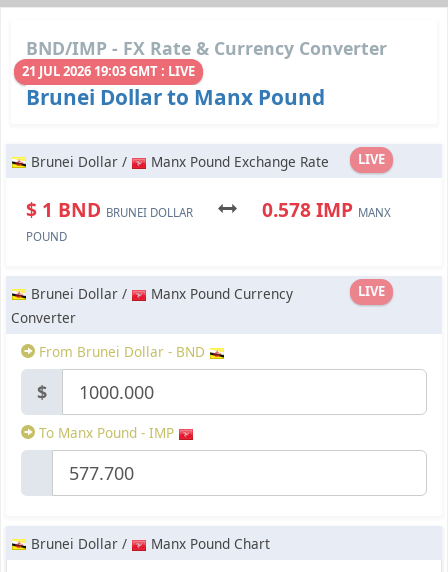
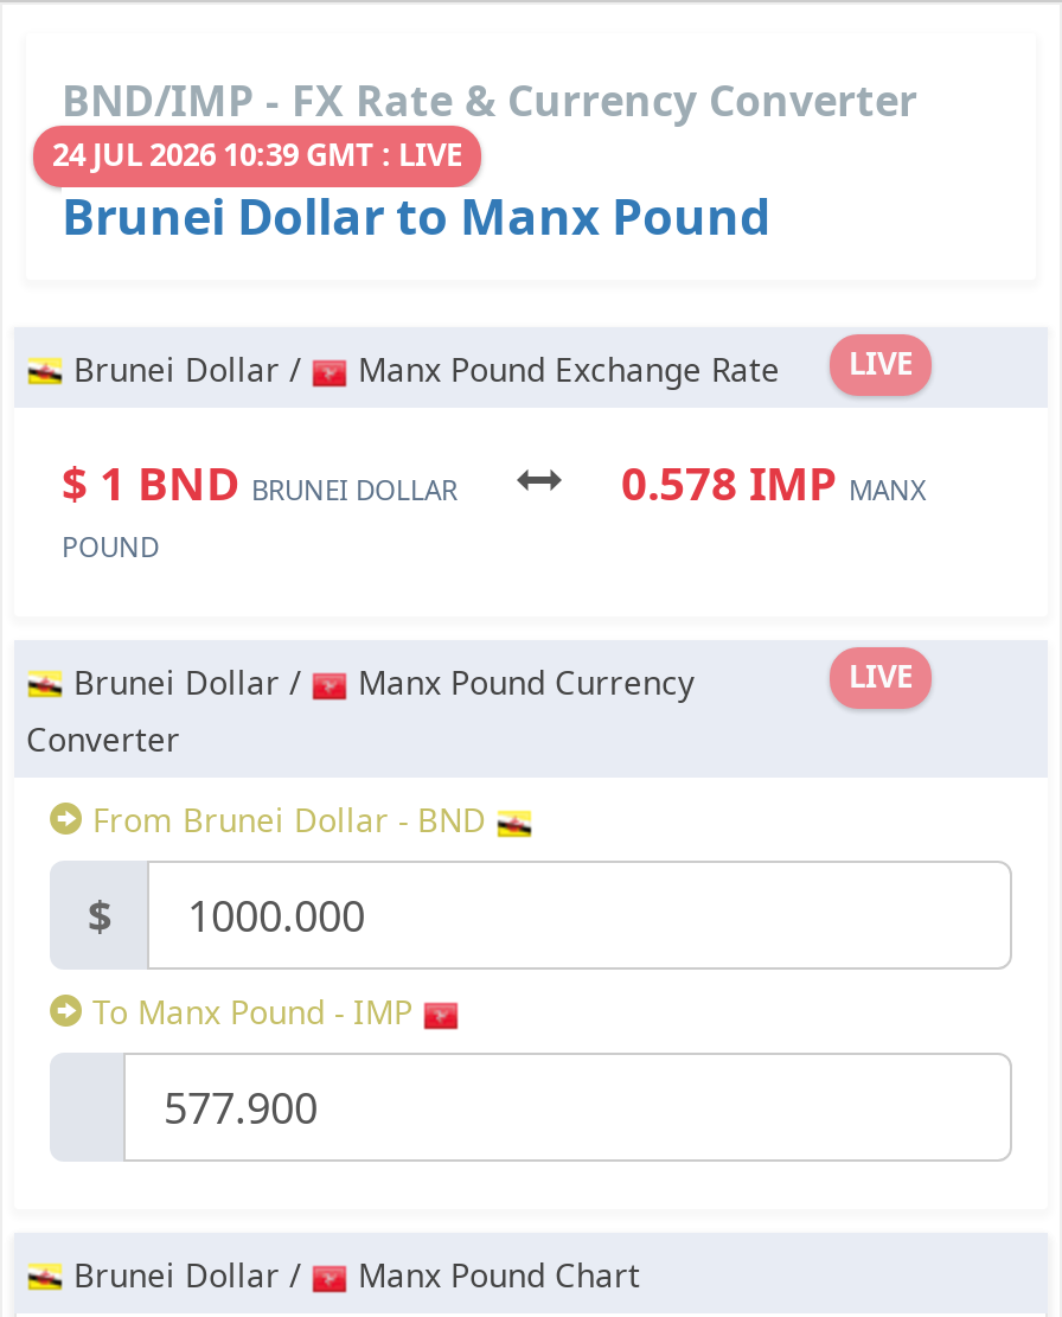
[22,62,195,80] 21 JUL 2026 19:03 GMT : LIVE -> [52,133,462,176] 24 JUL 2026 10:39 GMT : LIVE

